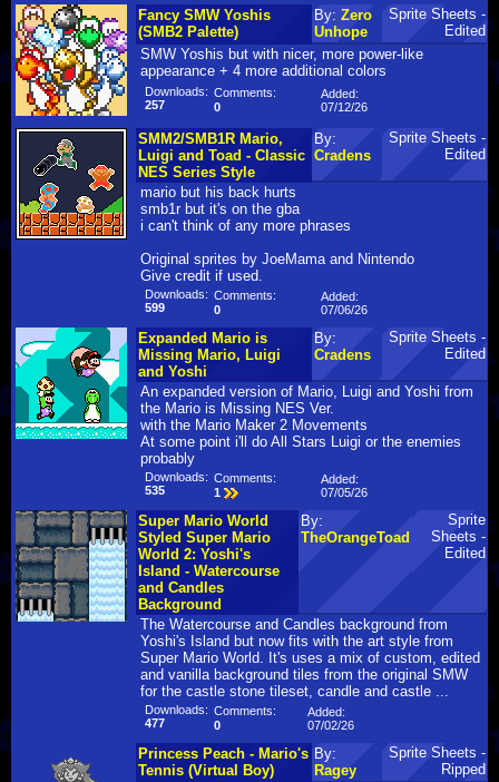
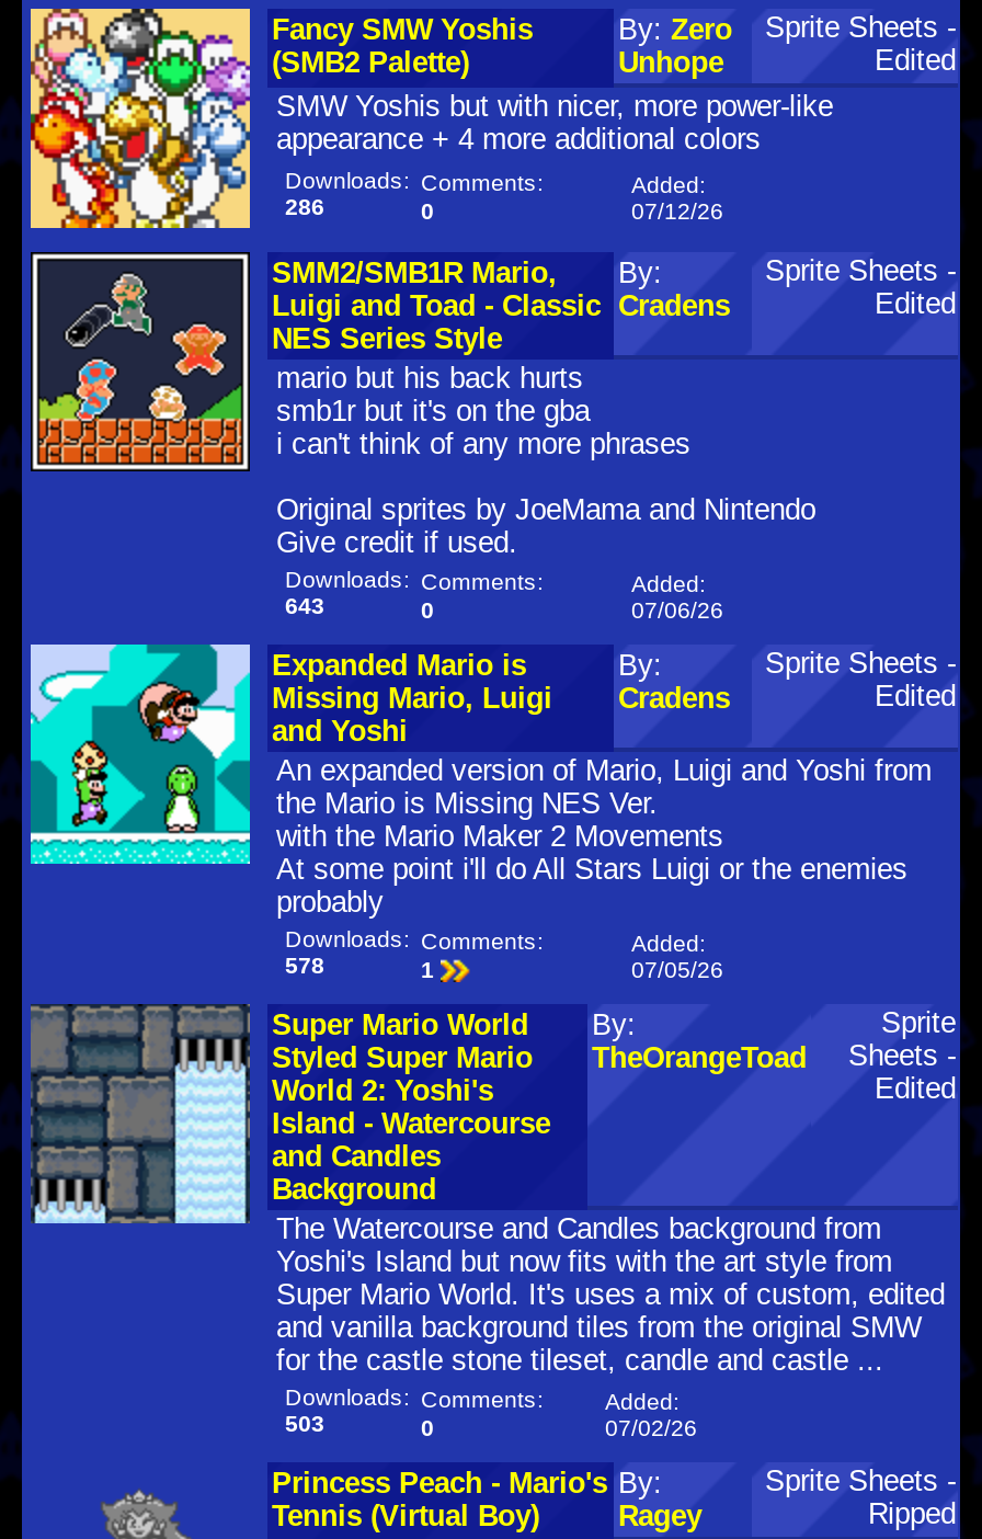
[145,98,165,111] 257 -> [285,192,324,219] 286
[145,301,165,314] 599 -> [285,591,324,618] 643
[145,483,165,497] 535 -> [285,951,324,977] 578
[145,716,165,729] 477 -> [285,1409,324,1436] 503

